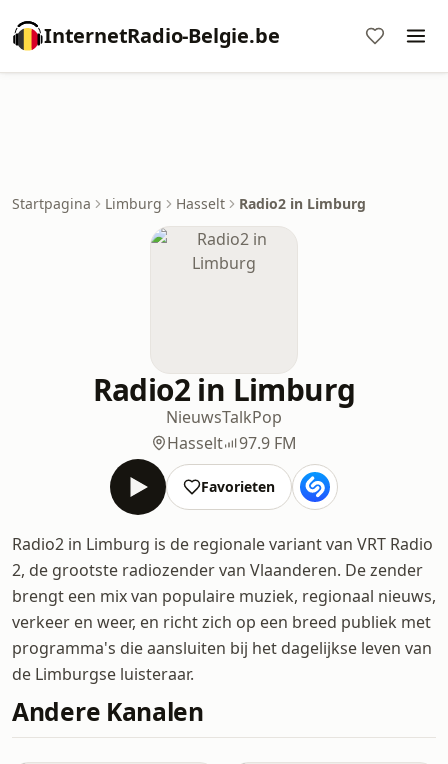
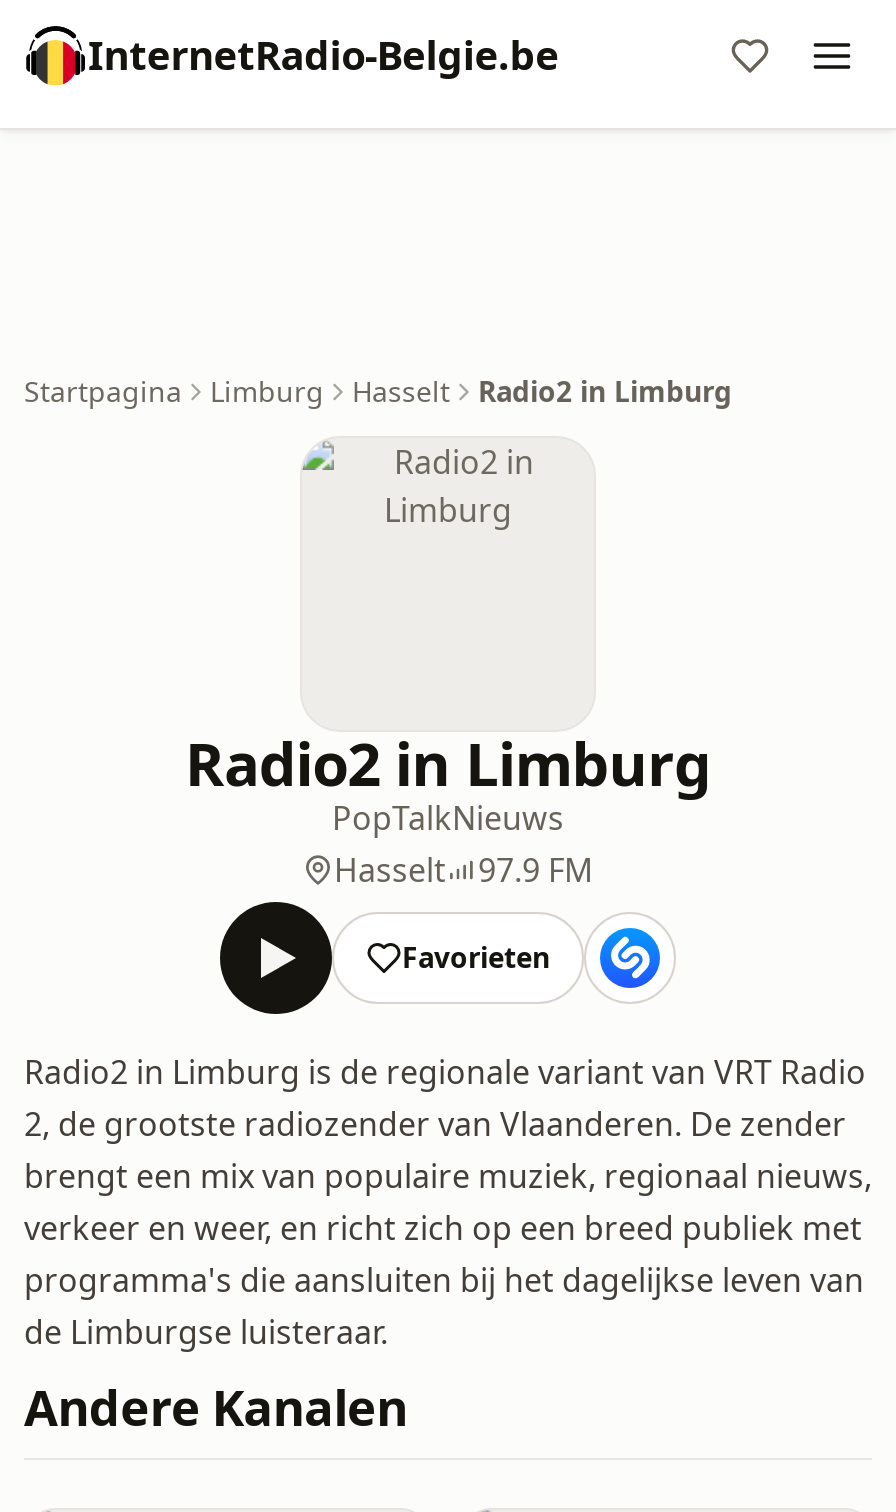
[166,406,282,428] NieuwsTalkPop -> [332,796,564,840] PopTalkNieuws

